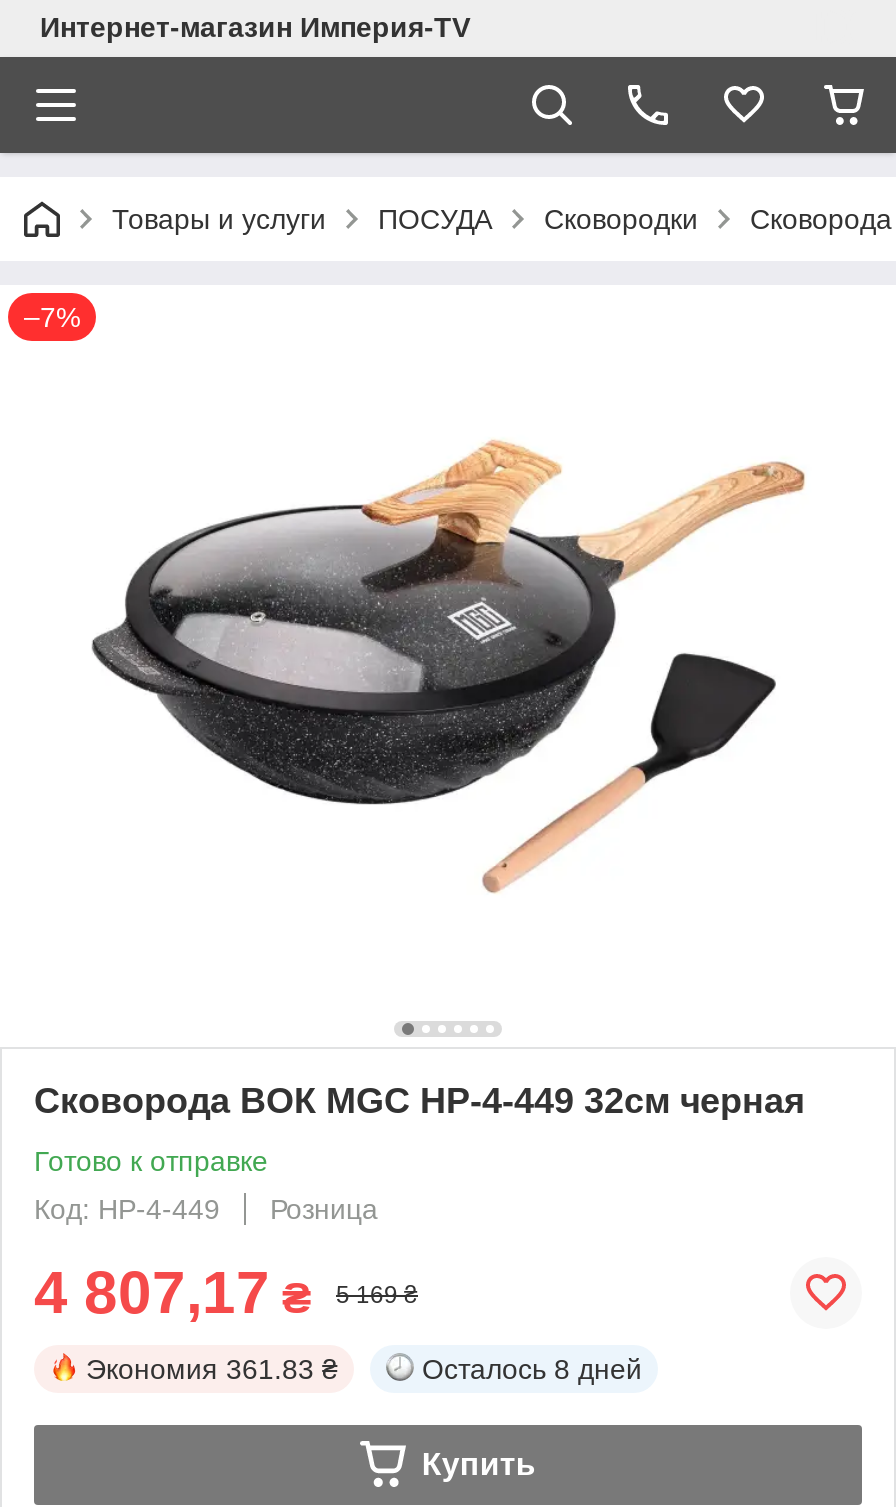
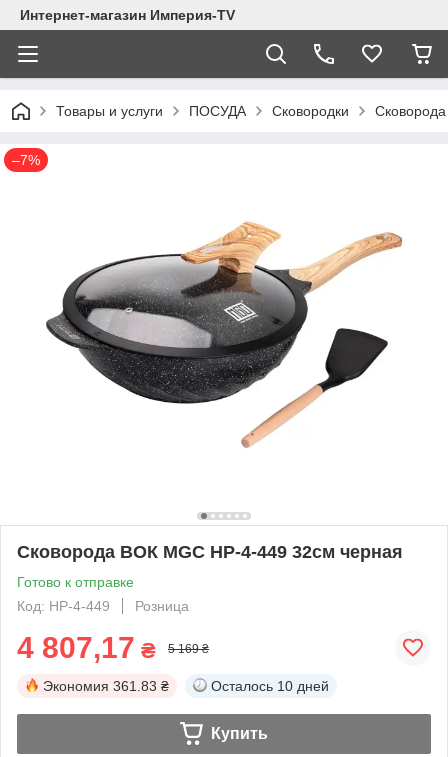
[422,1353,642,1385] Осталось 8 дней -> [211,678,329,694] Осталось 10 дней

